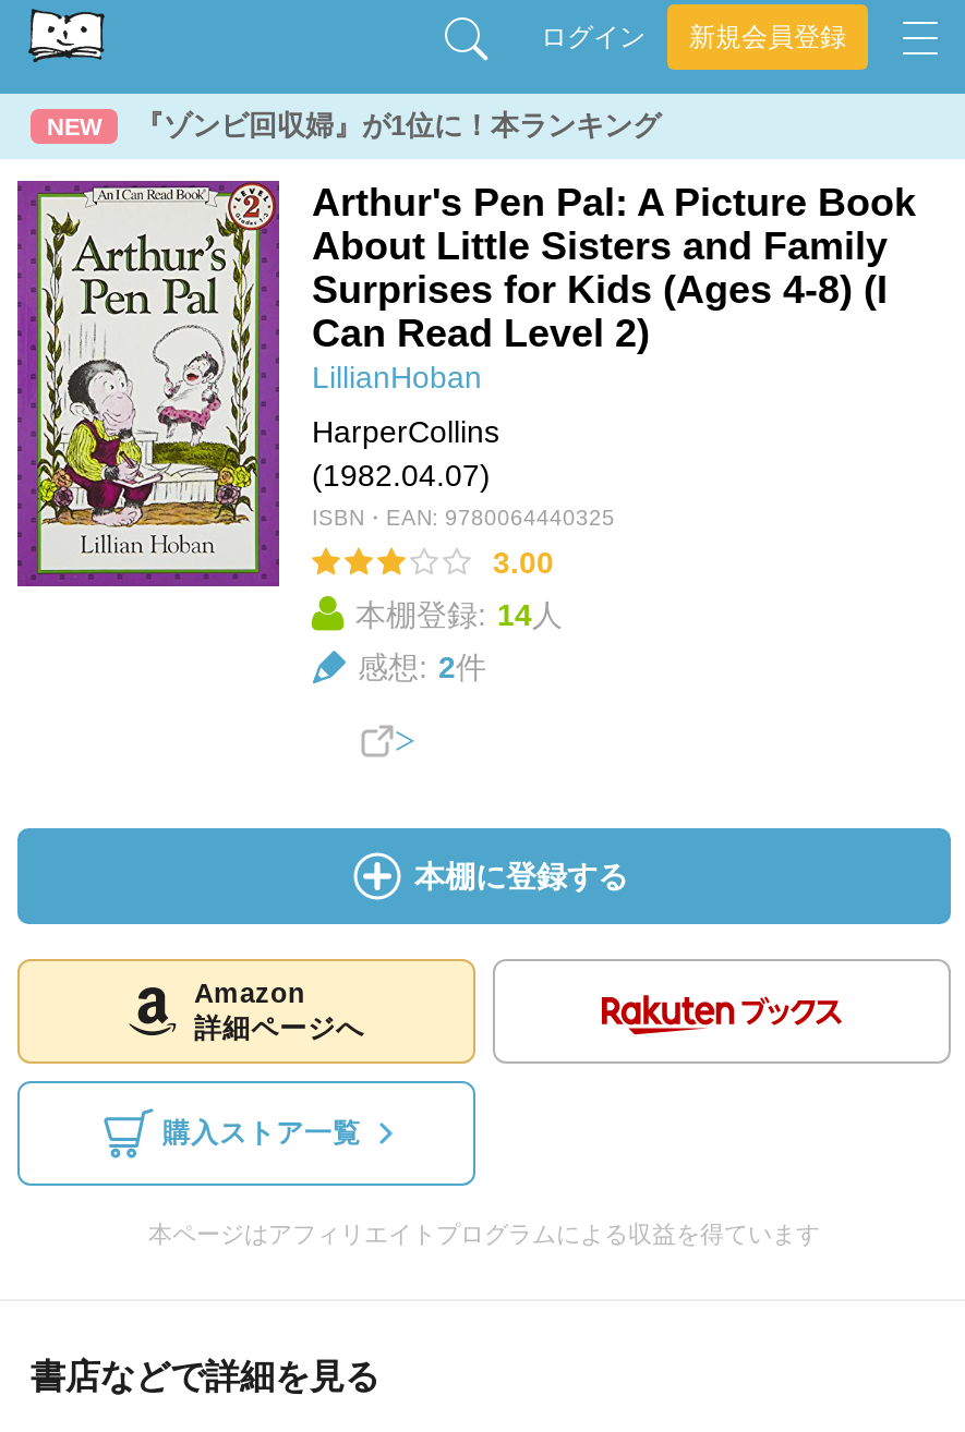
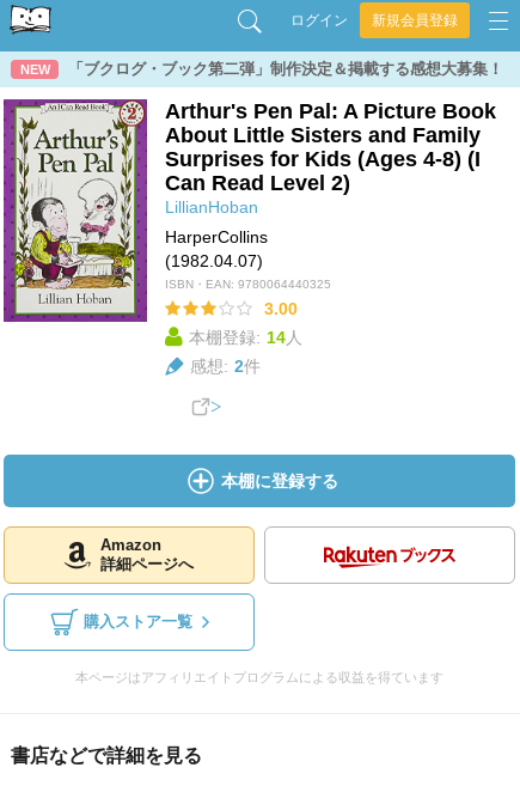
[135,109,661,142] 『ゾンビ回収婦』が1位に！本ランキング -> [68,60,503,78] 「ブクログ・ブック第二弾」制作決定＆掲載する感想大募集！

